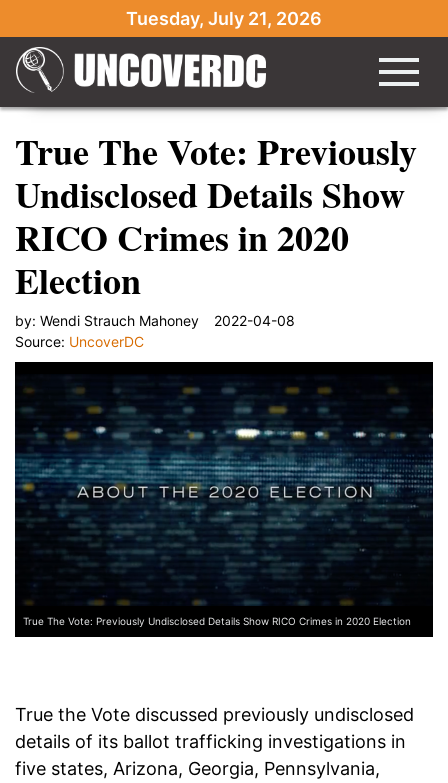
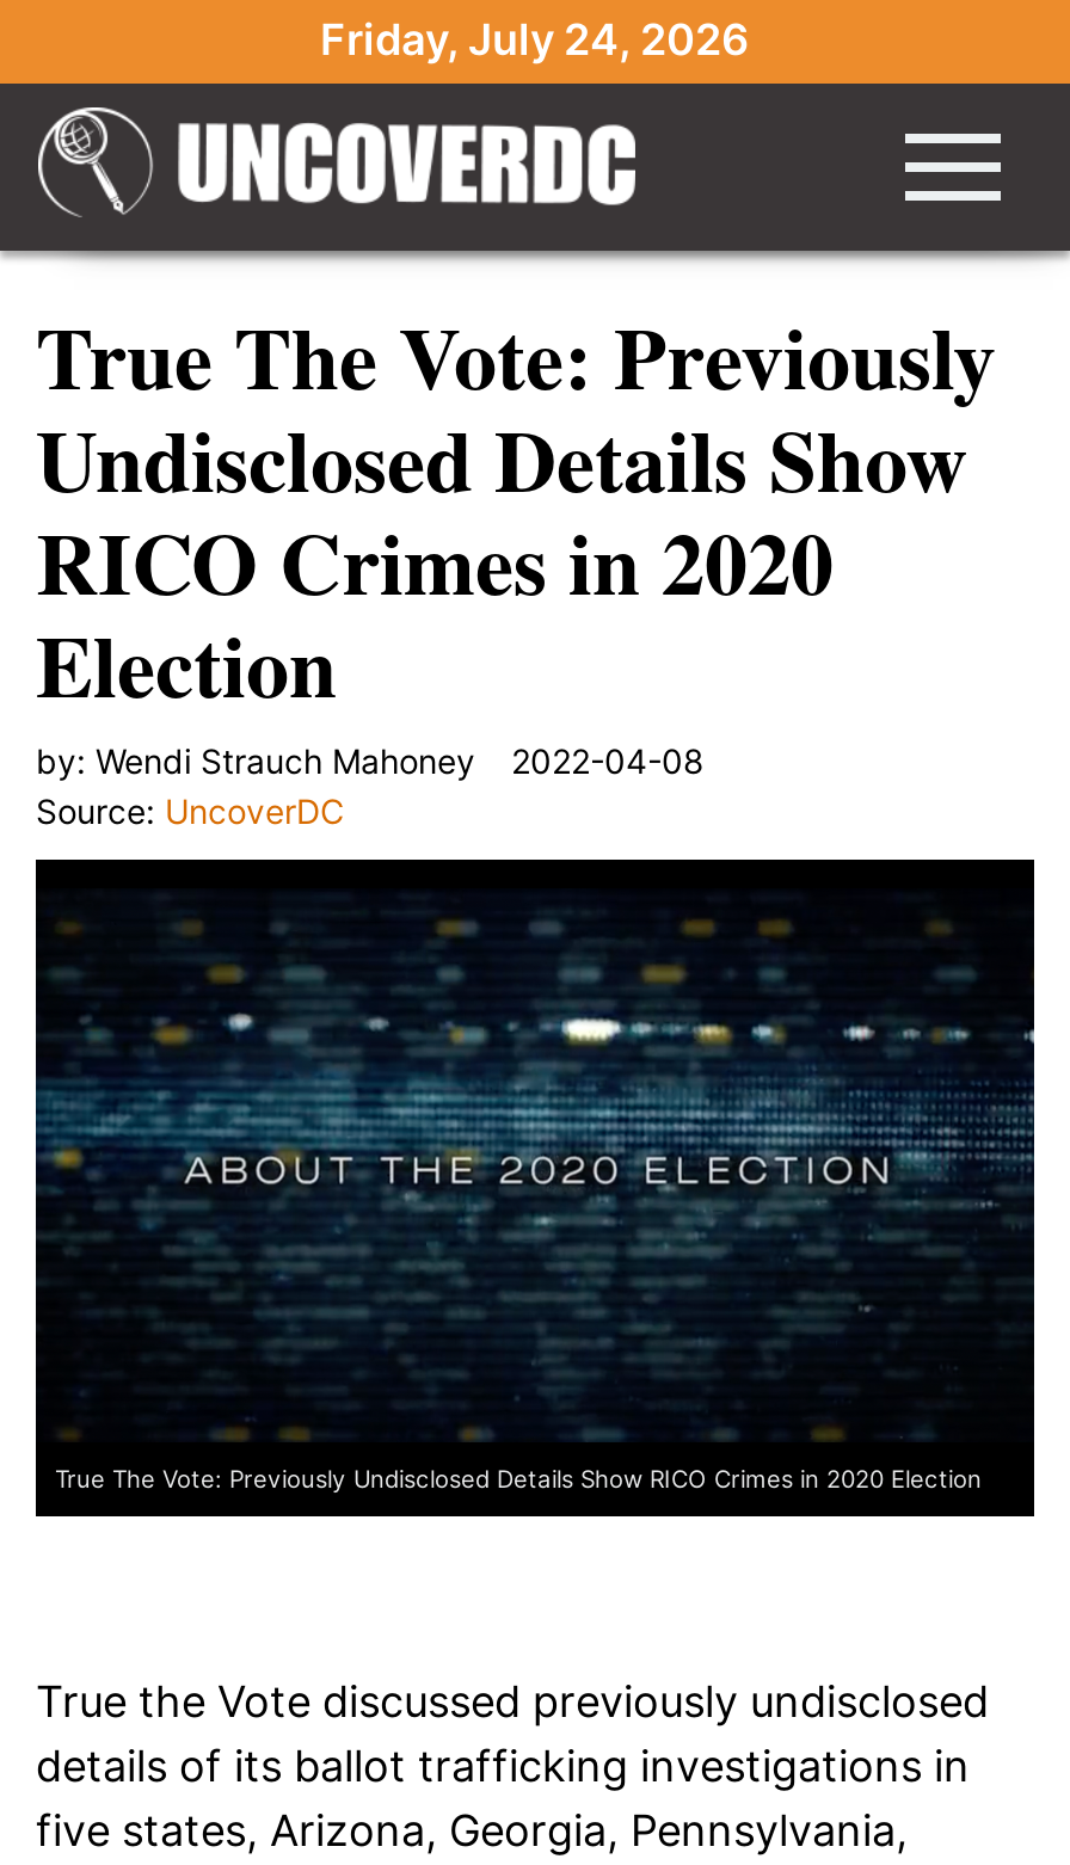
[126,8,322,29] Tuesday, July 21, 2026 -> [320,14,750,64] Friday, July 24, 2026

